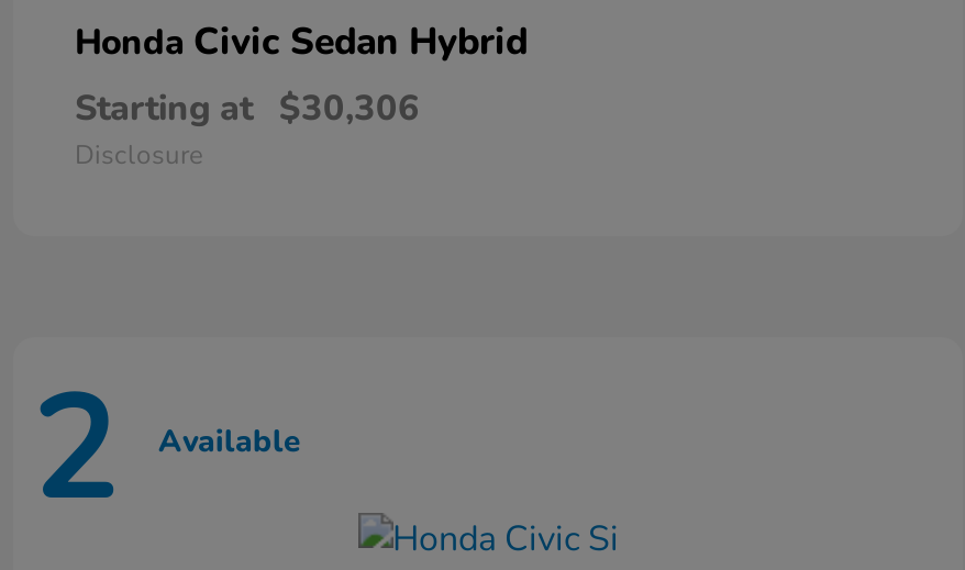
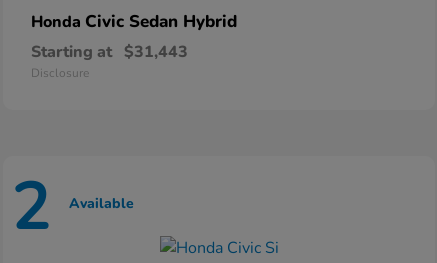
[75,84,420,133] Starting at $30,306 -> [31,41,188,63] Starting at $31,443

